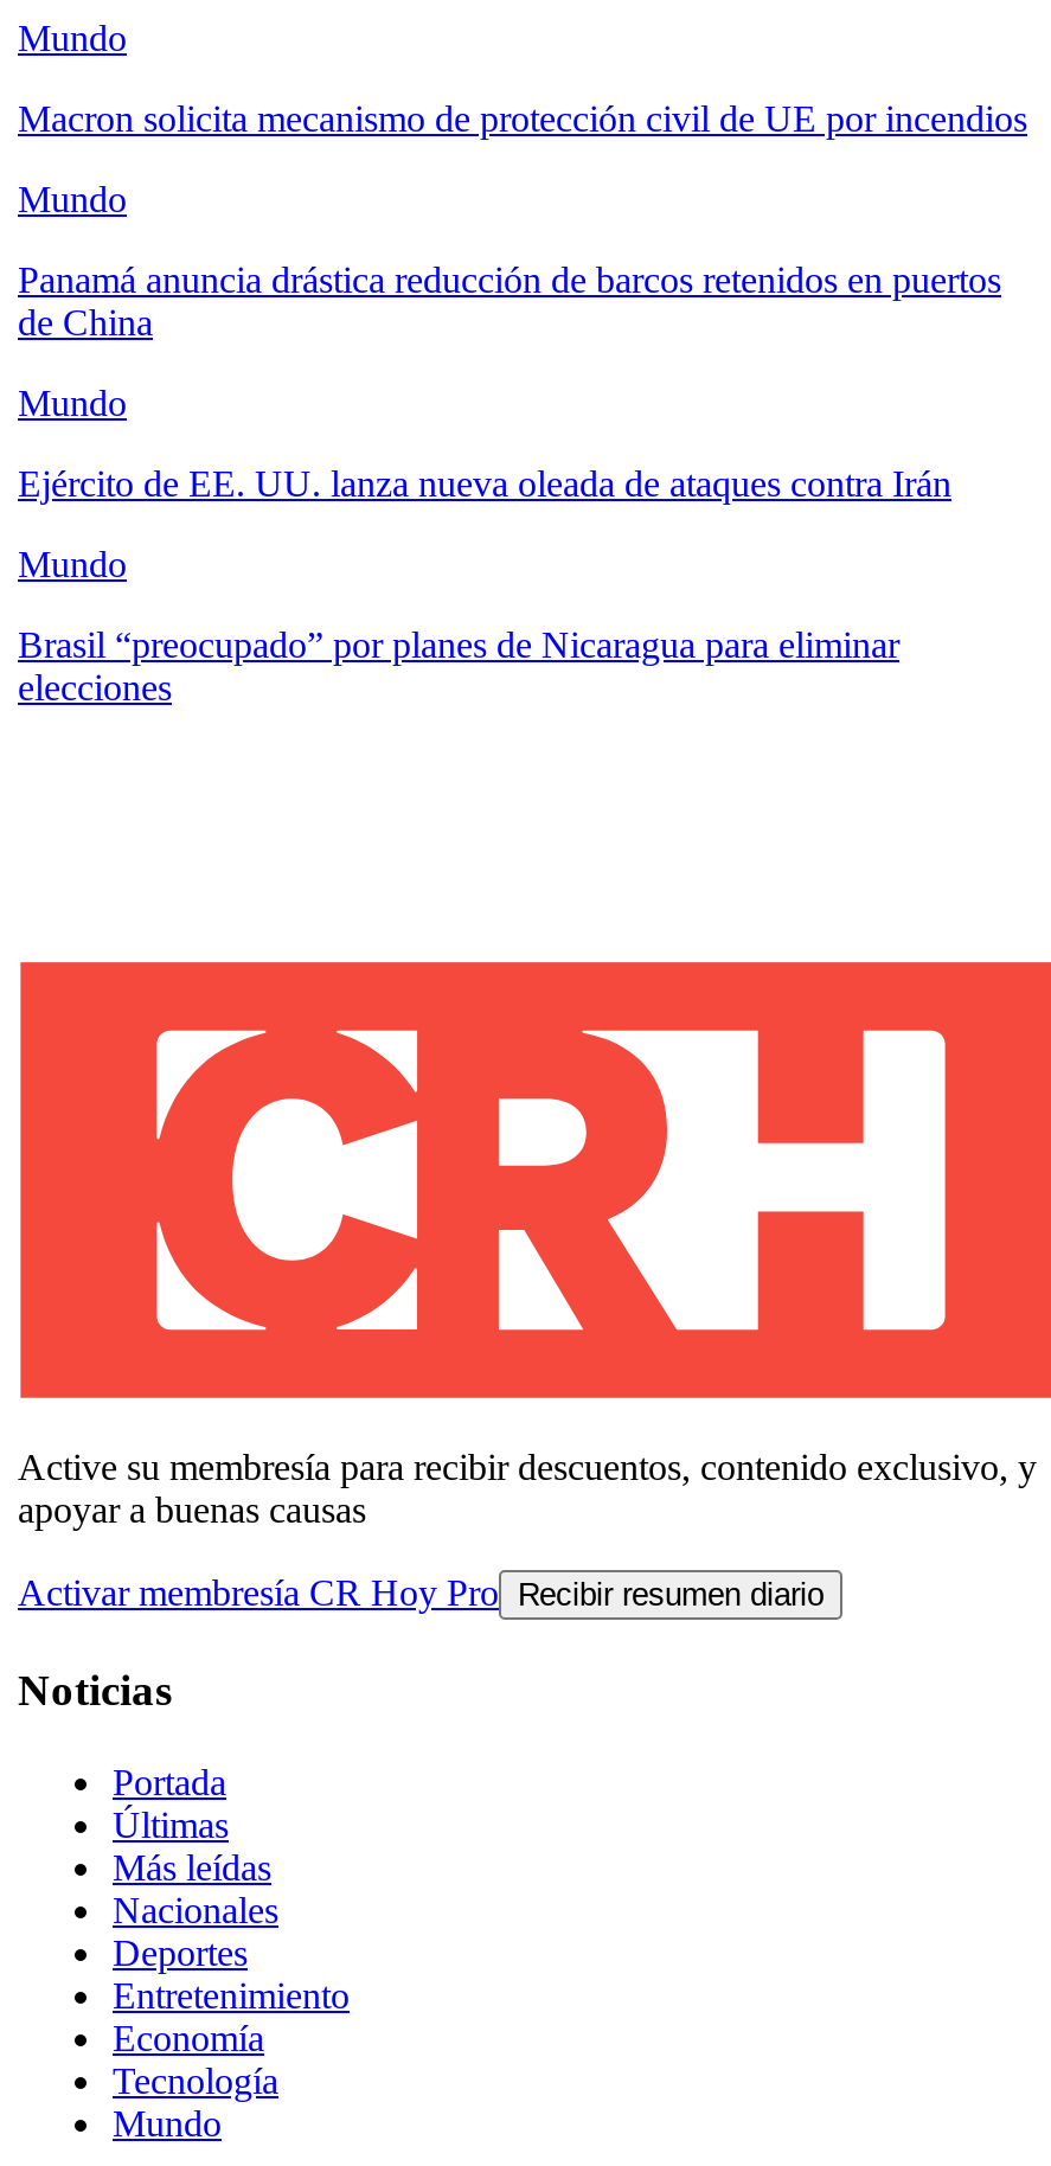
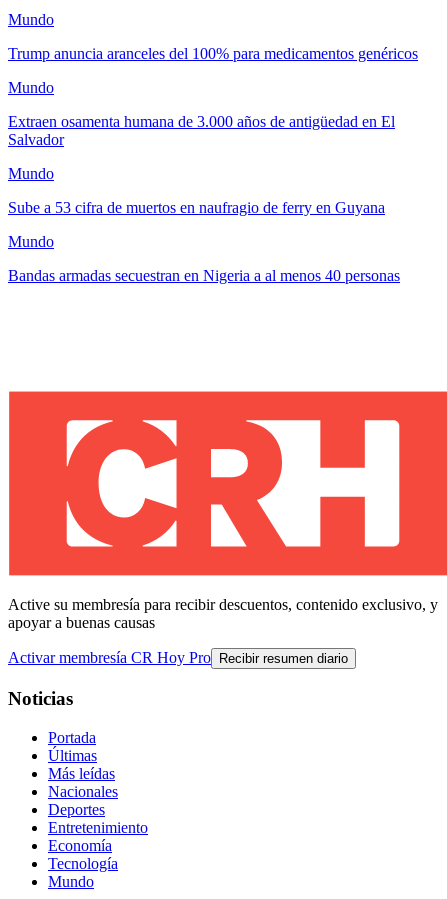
[18,99,1027,139] Macron solicita mecanismo de protección civil de UE por incendios -> [8,45,418,62] Trump anuncia aranceles del 100% para medicamentos genéricos
[18,260,1001,343] Panamá anuncia drástica reducción de barcos retenidos en puertos | de China -> [8,113,395,148] Extraen osamenta humana de 3.000 años de antigüedad en El | Salvador
[18,464,951,504] Ejército de EE. UU. lanza nueva oleada de ataques contra Irán -> [8,199,385,216] Sube a 53 cifra de muertos en naufragio de ferry en Guyana
[18,625,899,708] Brasil “preocupado” por planes de Nicaragua para eliminar | elecciones -> [8,267,400,284] Bandas armadas secuestran en Nigeria a al menos 40 personas

